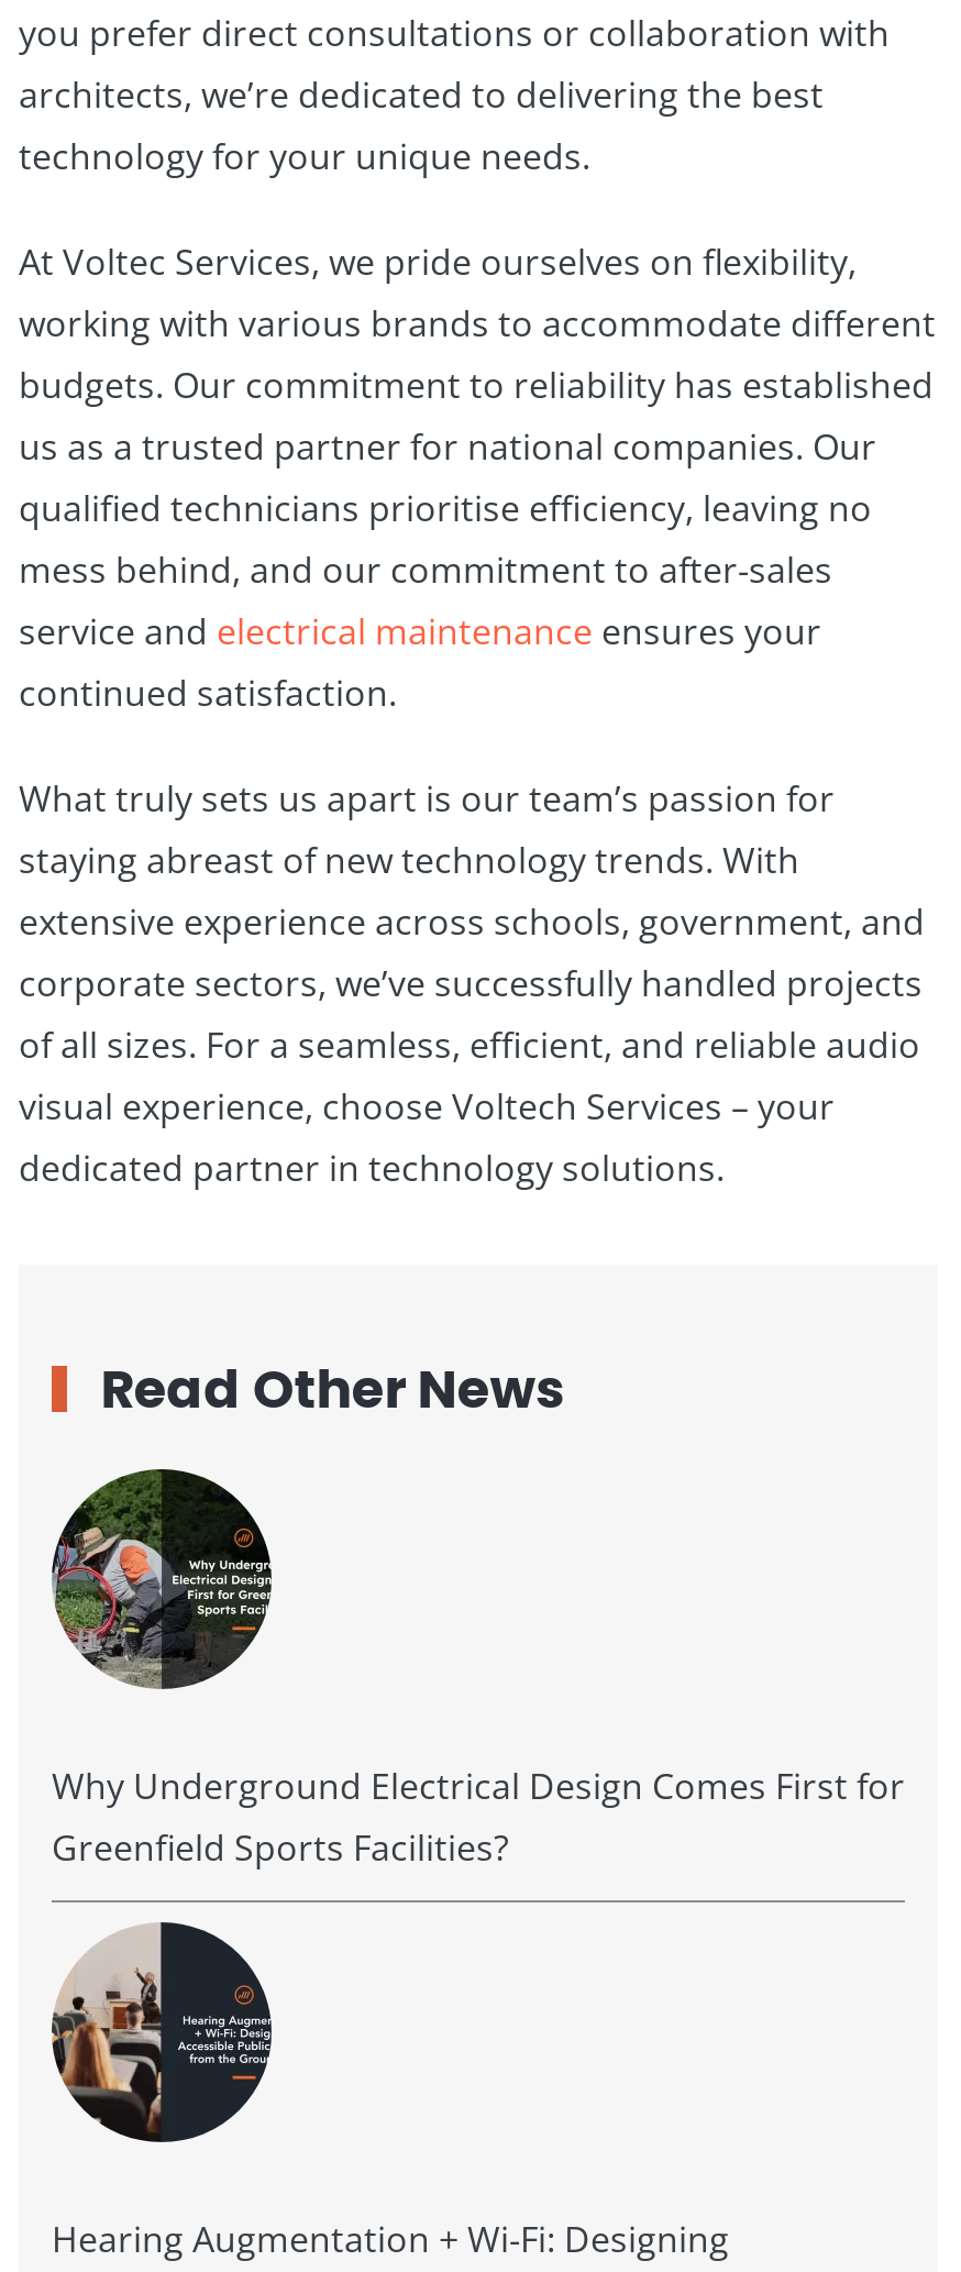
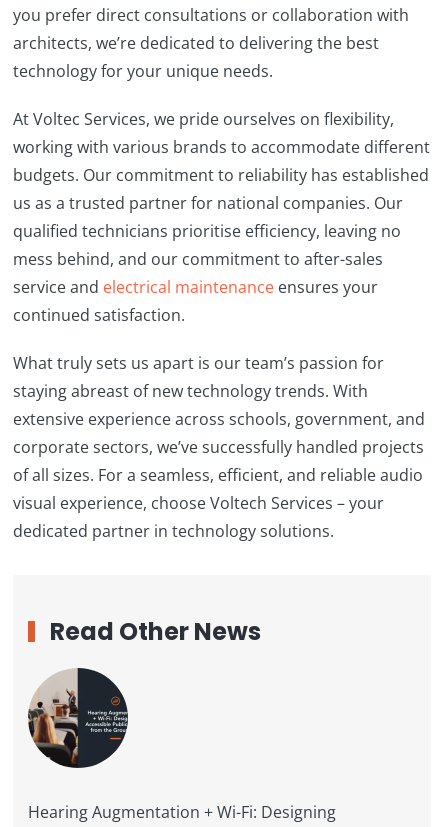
[52,1469,905,1872] [image] | Why Underground Electrical Design Comes First for | Greenfield Sports Facilities? -> none

